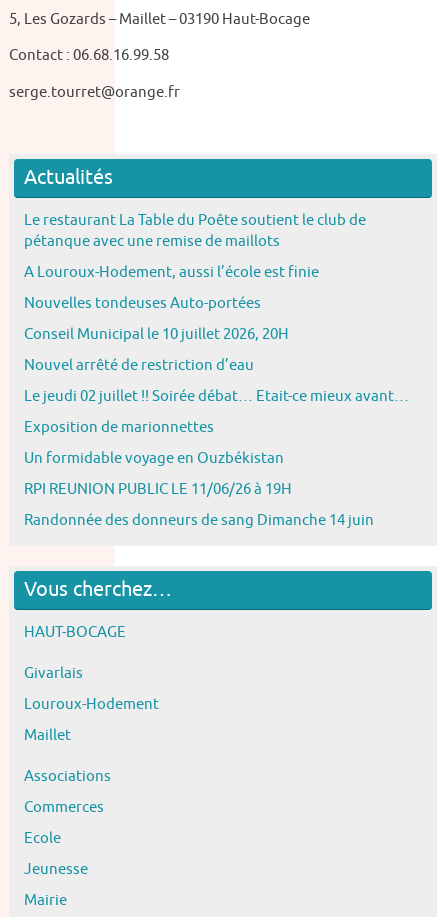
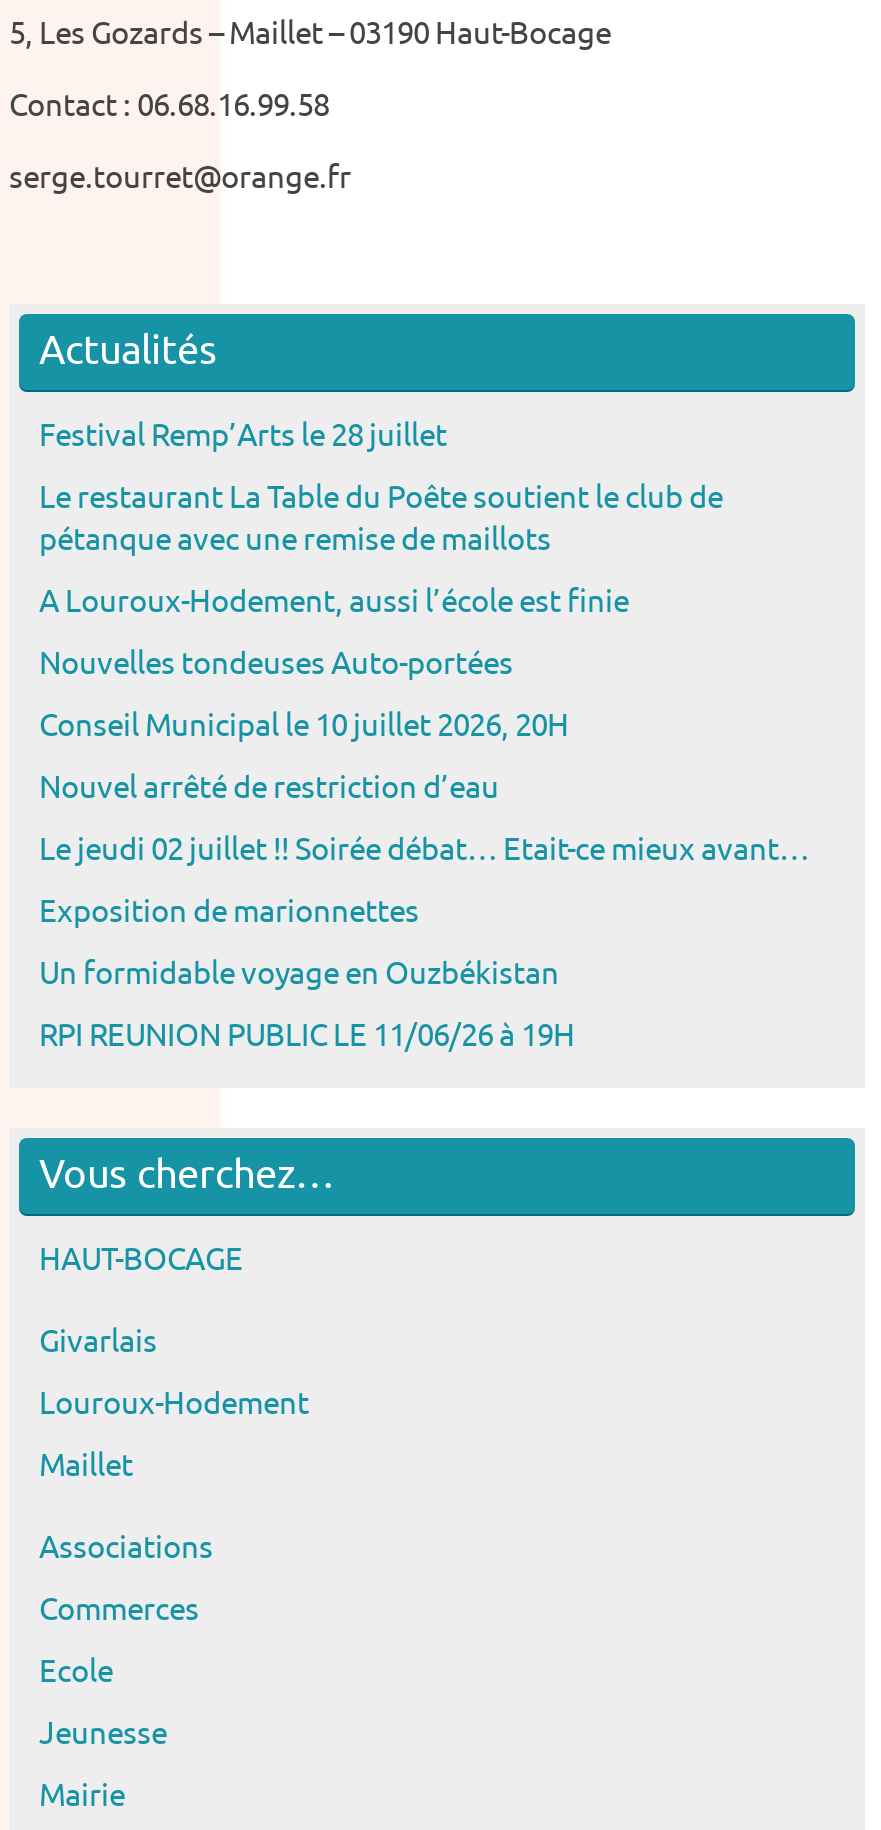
none -> [39,416,447,456] Festival Remp’Arts le 28 juillet
moved [24,210,409,499] -> [39,478,809,1056]: Le restaurant La Table du Poête soutient le club de | pétanque avec une remise de maillots | A Louroux-Hodement, aussi l’école est finie | ... | Un formidable voyage en Ouzbékistan | RPI REUNION PUBLIC LE 11/06/26 à 19H
[24,510,374,530] Randonnée des donneurs de sang Dimanche 14 juin -> none

